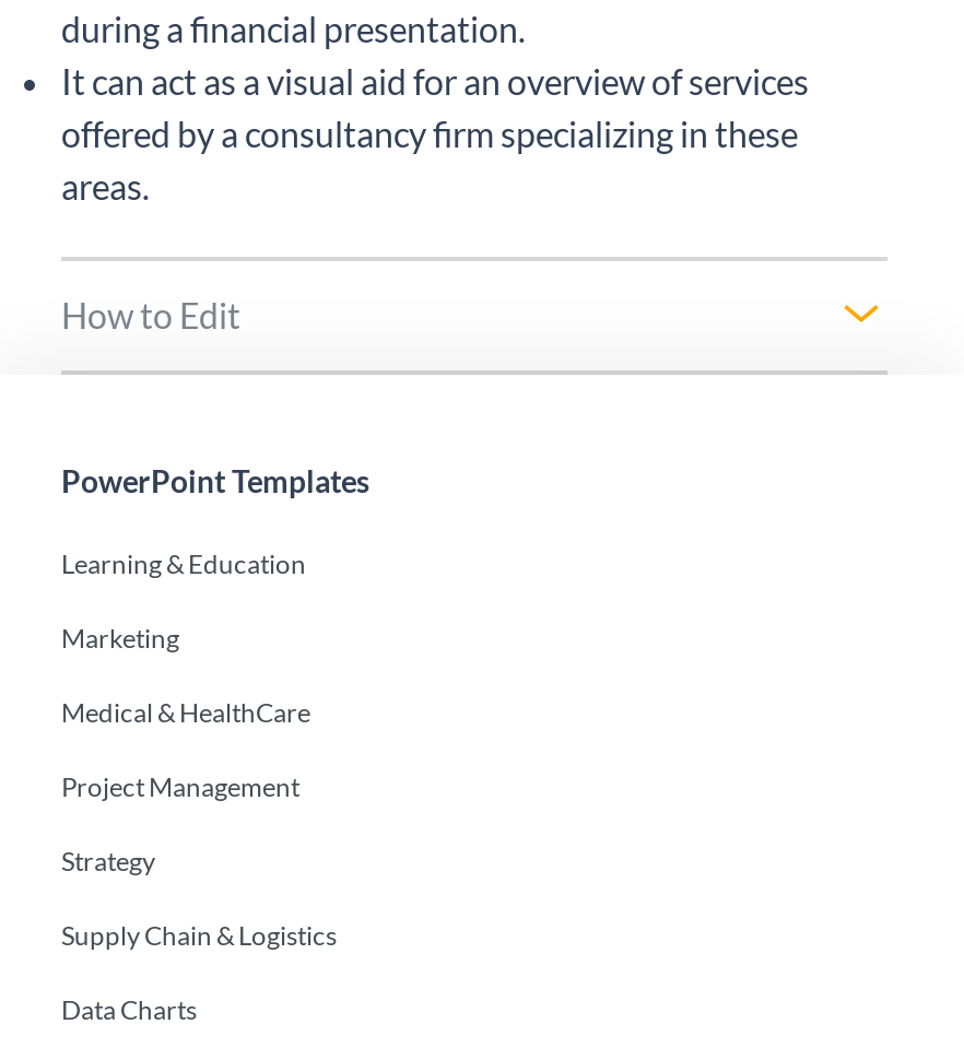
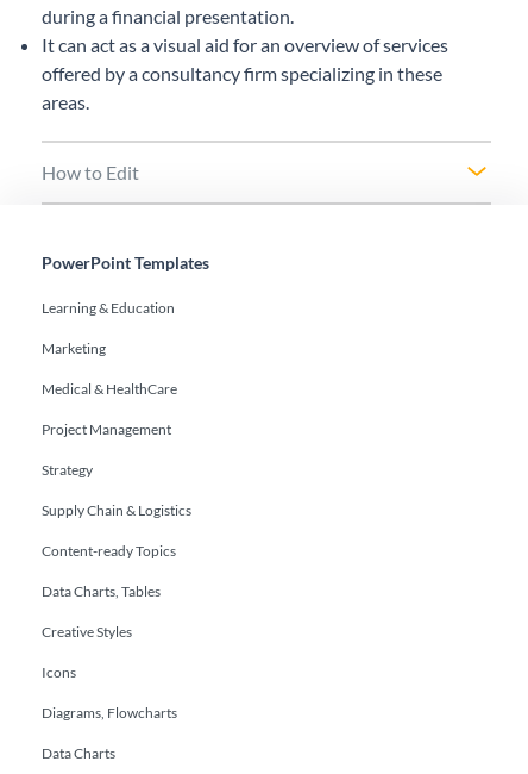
none -> [42,541,177,721] Content-ready Topics | Data Charts, Tables | Creative Styles | Icons | Diagrams, Flowcharts

